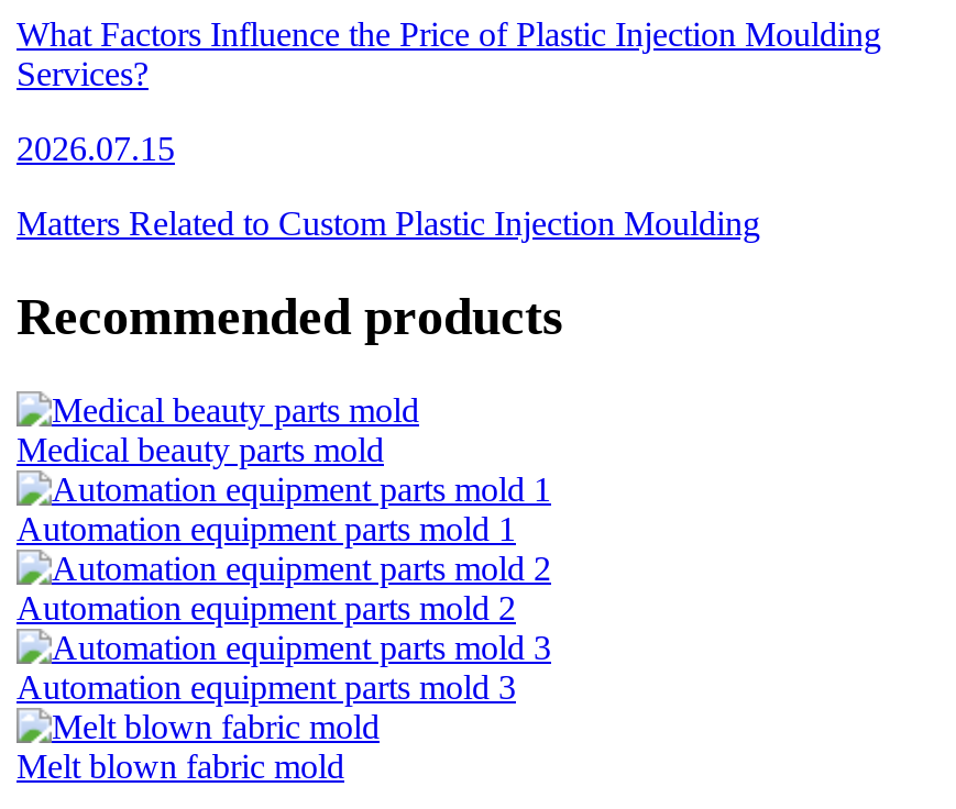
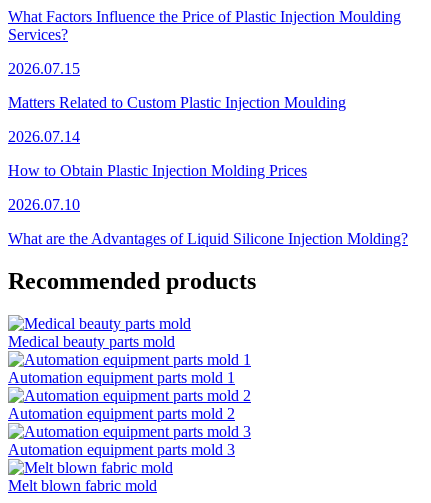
none -> [8,128,408,247] 2026.07.14 | How to Obtain Plastic Injection Molding Prices | 2026.07.10 | What are the Advantages of Liquid Silicone Injection Molding?

